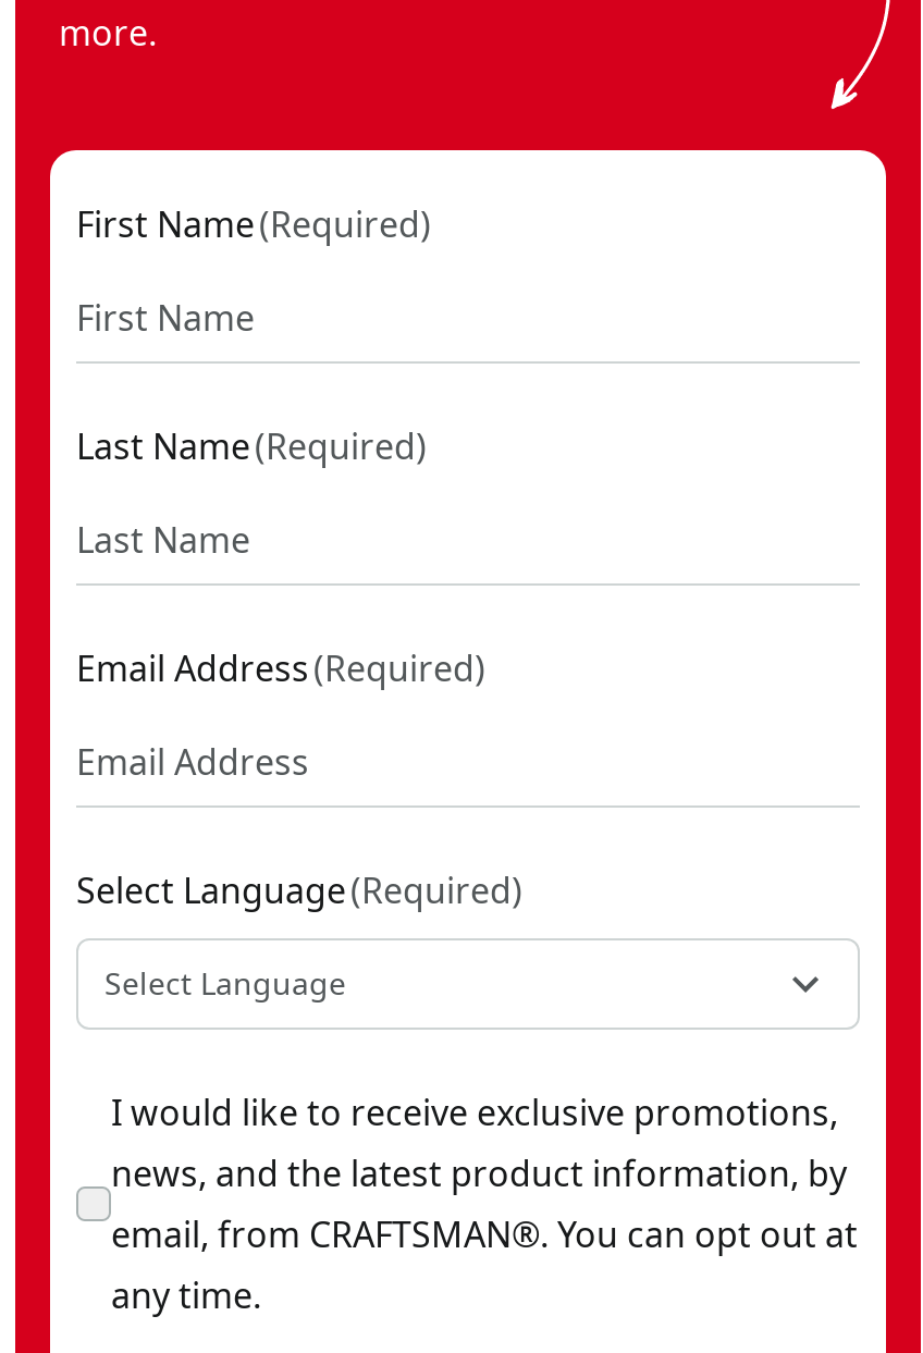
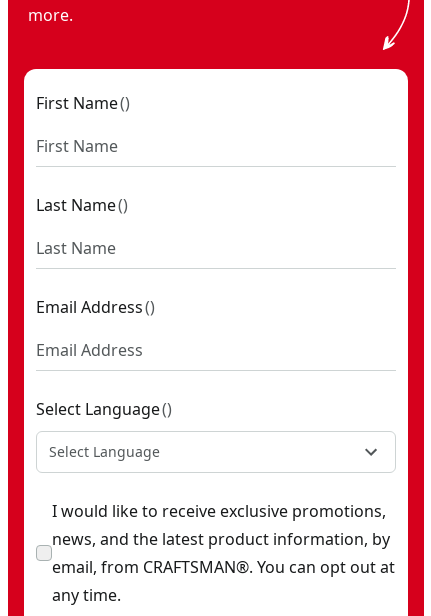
[76,200,431,248] First Name (Required) -> [36,92,130,114] First Name ()
[76,422,427,470] Last Name (Required) -> [36,194,128,216] Last Name ()
[76,644,485,692] Email Address (Required) -> [36,296,155,318] Email Address ()
[76,866,522,914] Select Language (Required) -> [36,398,172,420] Select Language ()

